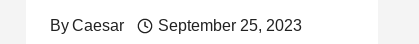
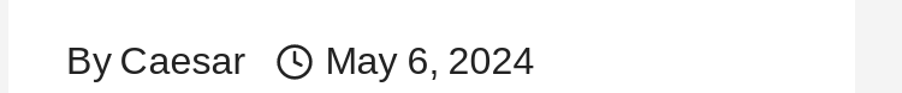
[50,17,302,34] By Caesar September 25, 2023 -> [66,41,535,81] By Caesar May 6, 2024

